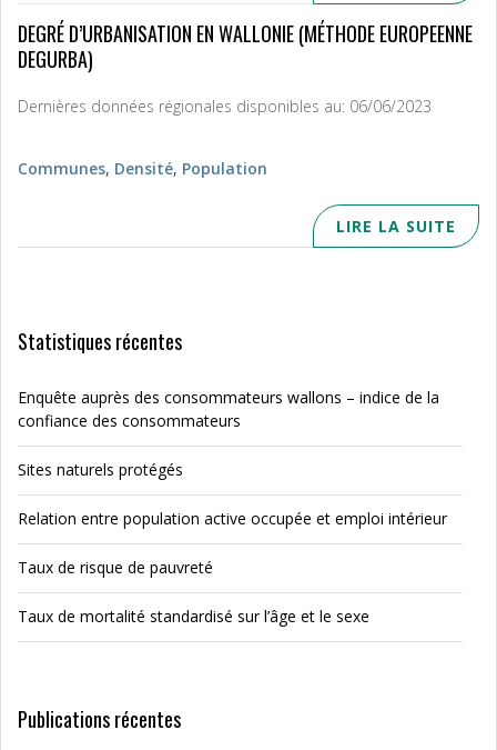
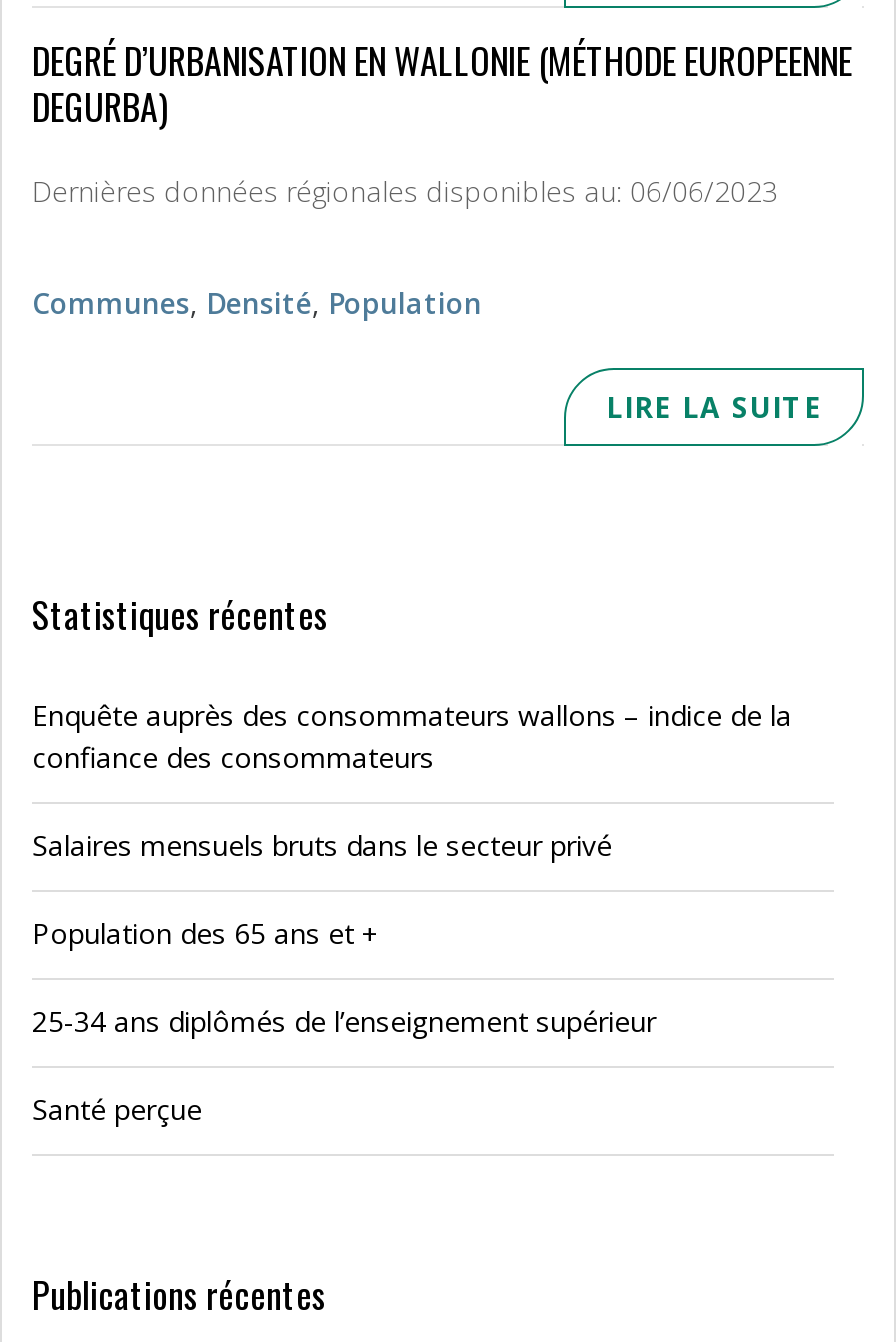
[18,459,183,480] Sites naturels protégés -> [32,826,612,864] Salaires mensuels bruts dans le secteur privé
[18,508,447,529] Relation entre population active occupée et emploi intérieur -> [32,914,380,952] Population des 65 ans et +
[18,557,213,578] Taux de risque de pauvreté -> [32,1002,656,1040] 25-34 ans diplômés de l’enseignement supérieur
[18,606,369,627] Taux de mortalité standardisé sur l’âge et le sexe -> [32,1090,202,1128] Santé perçue

